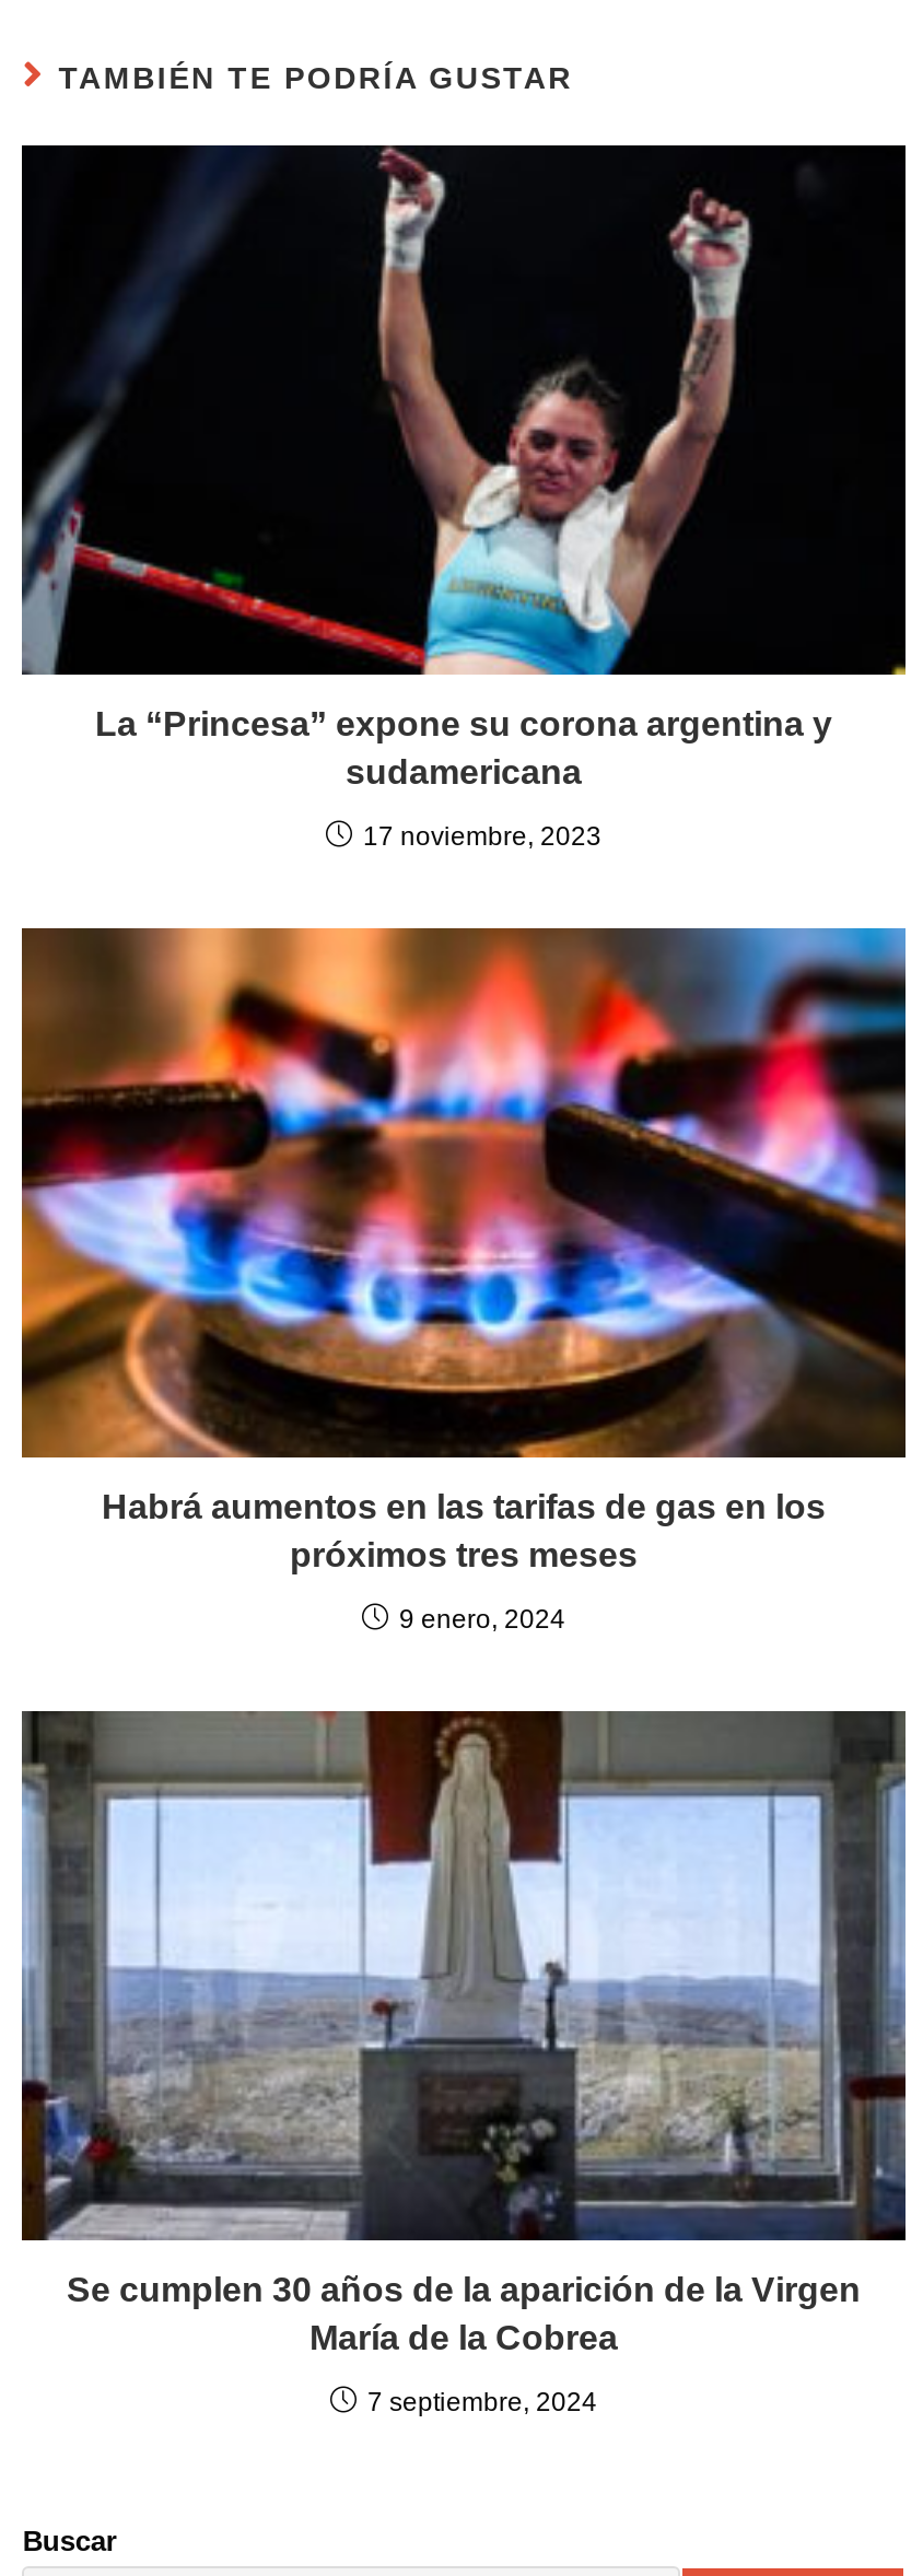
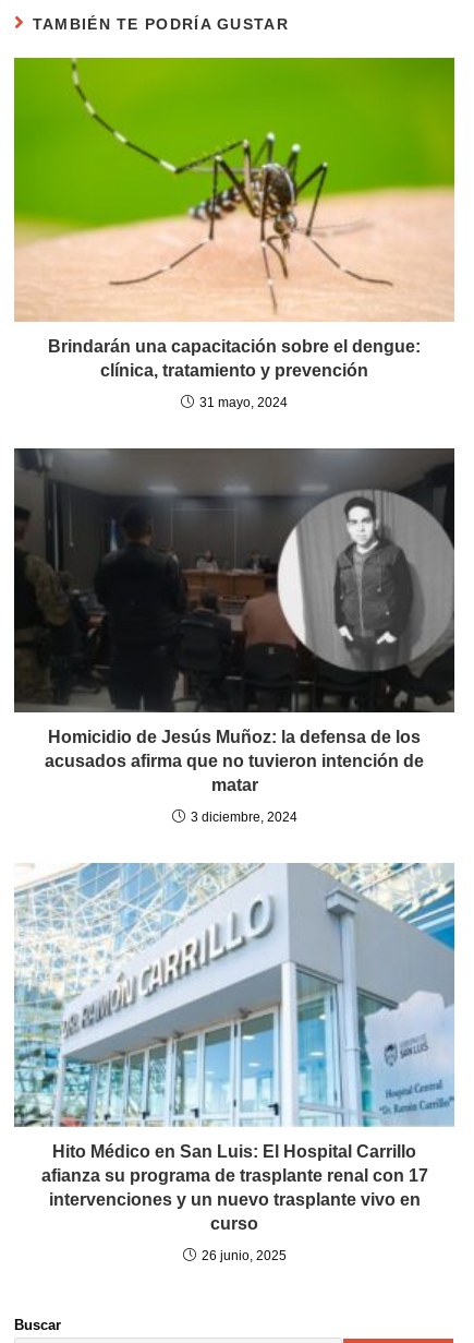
[20,143,908,791] [image] | La “Princesa” expone su corona argentina y | sudamericana -> [13,57,455,380] [image] | Brindarán una capacitación sobre el dengue: | clínica, tratamiento y prevención
[363,821,601,852] 17 noviembre, 2023 -> [199,395,288,410] 31 mayo, 2024
[20,926,908,1573] [image] | Habrá aumentos en las tarifas de gas en los | próximos tres meses -> [14,447,455,794] [image] | Homicidio de Jesús Muñoz: la defensa de los | acusados afirma que no tuvieron intención de | matar
[399,1604,565,1634] 9 enero, 2024 -> [190,809,297,825] 3 diciembre, 2024
[20,1709,908,2356] [image] | Se cumplen 30 años de la aparición de la Virgen | María de la Cobrea -> [13,861,455,1233] [image] | Hito Médico en San Luis: El Hospital Carrillo | afianza su programa de trasplante renal con 17 | intervenciones y un nuevo trasplante vivo en | curso
[367,2386,597,2417] 7 septiembre, 2024 -> [201,1248,286,1263] 26 junio, 2025

